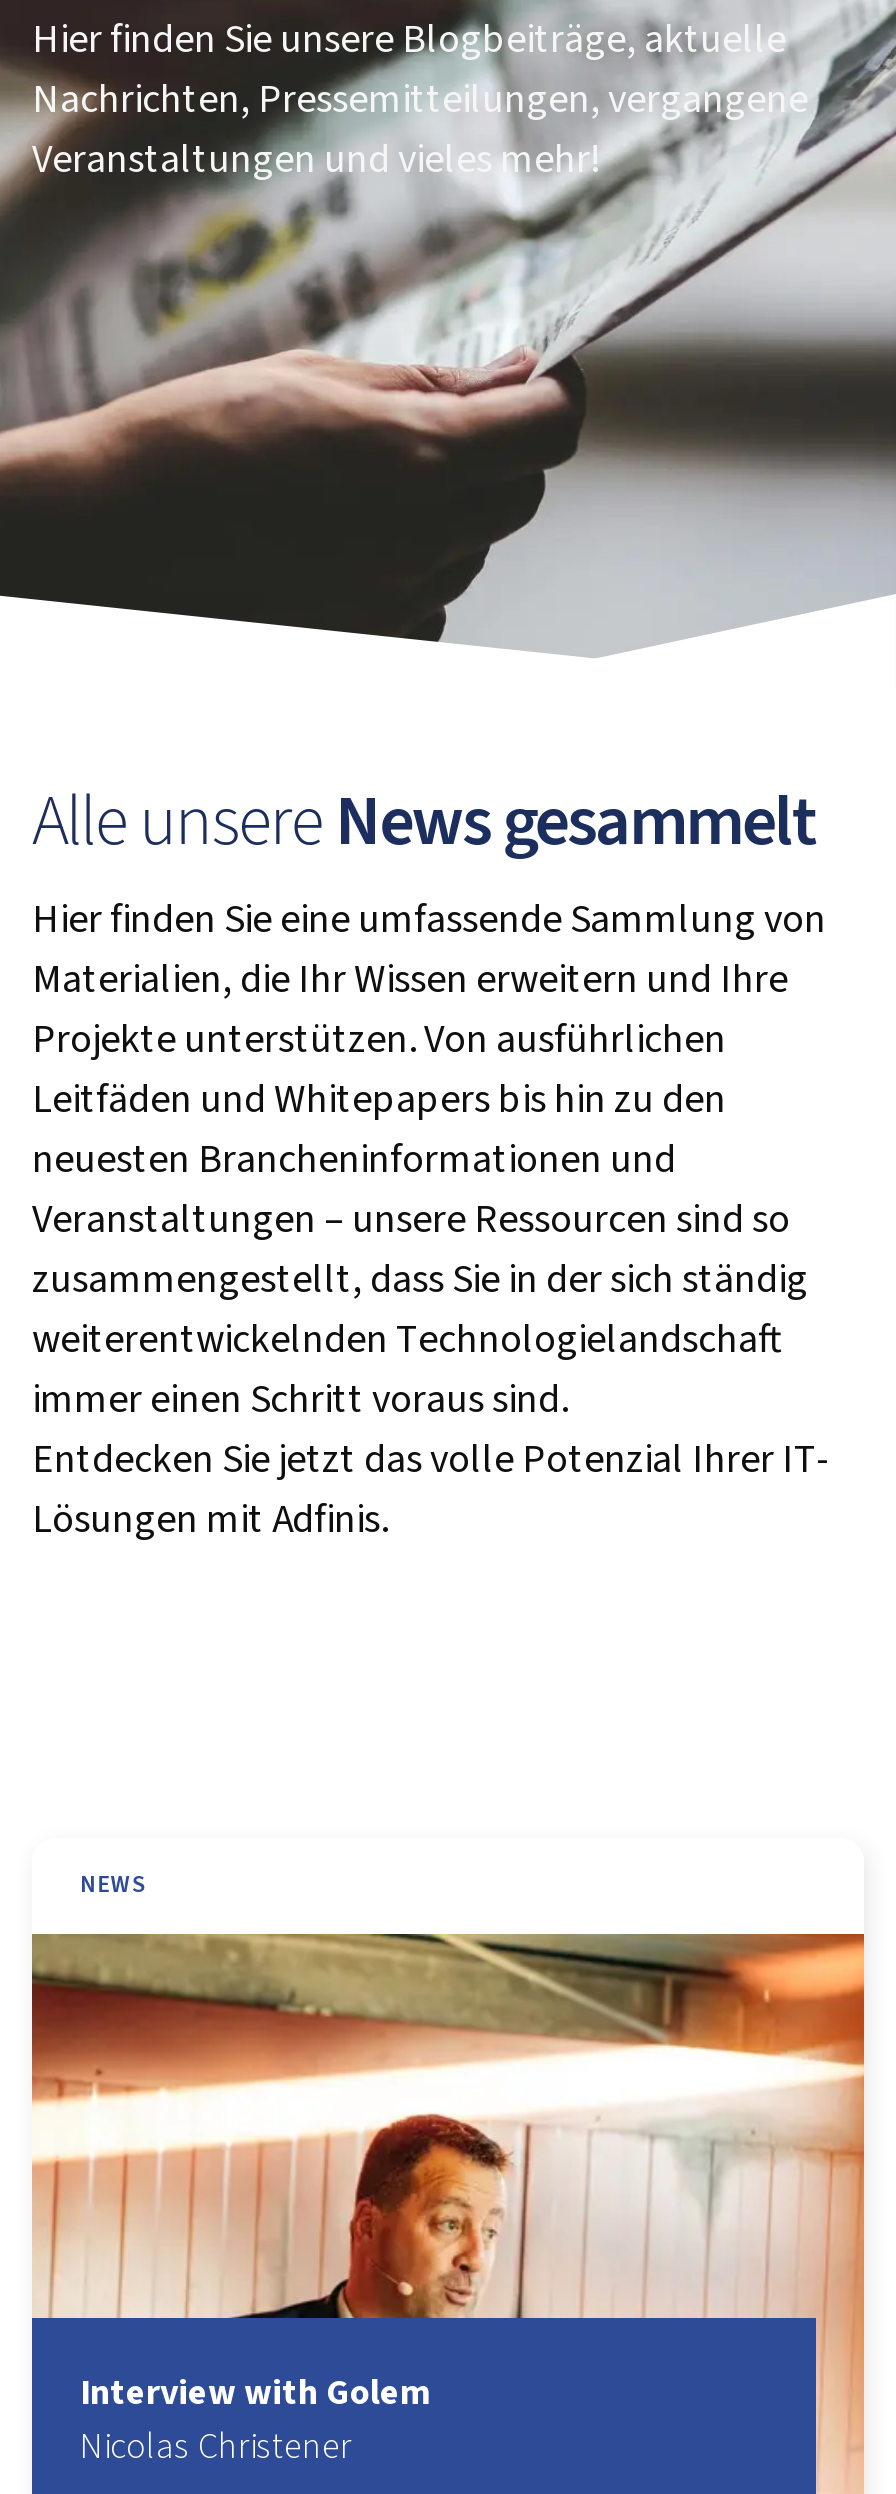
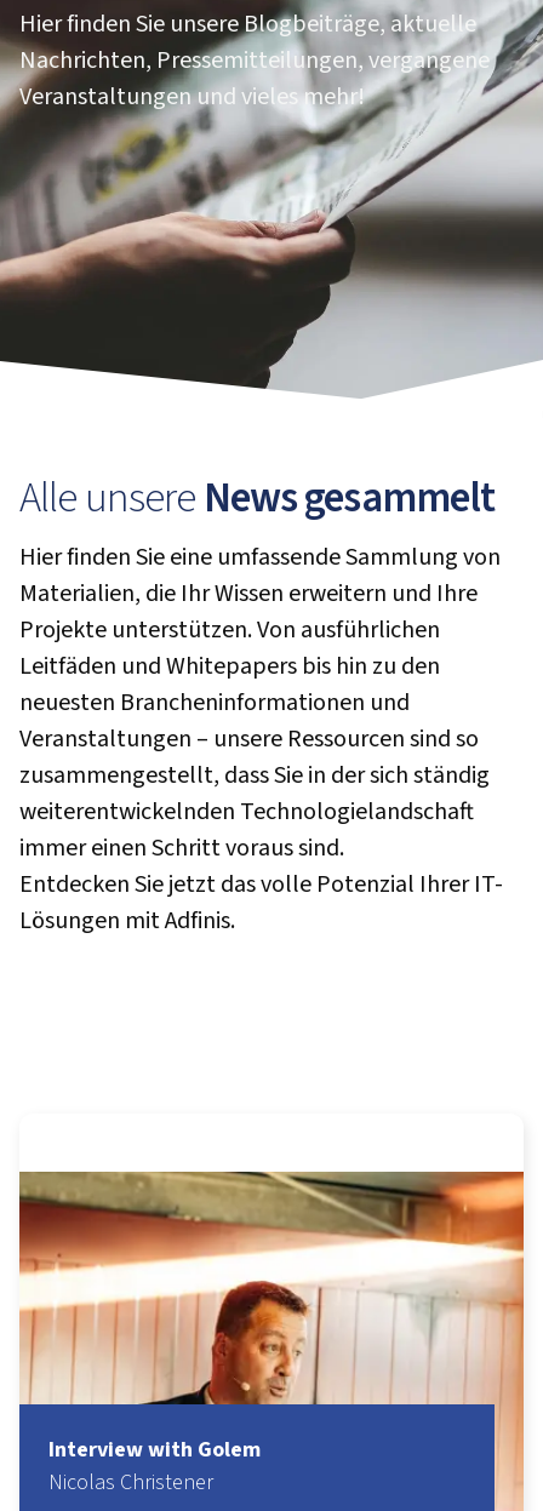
[80,1868,147,1902] NEWS -> none

